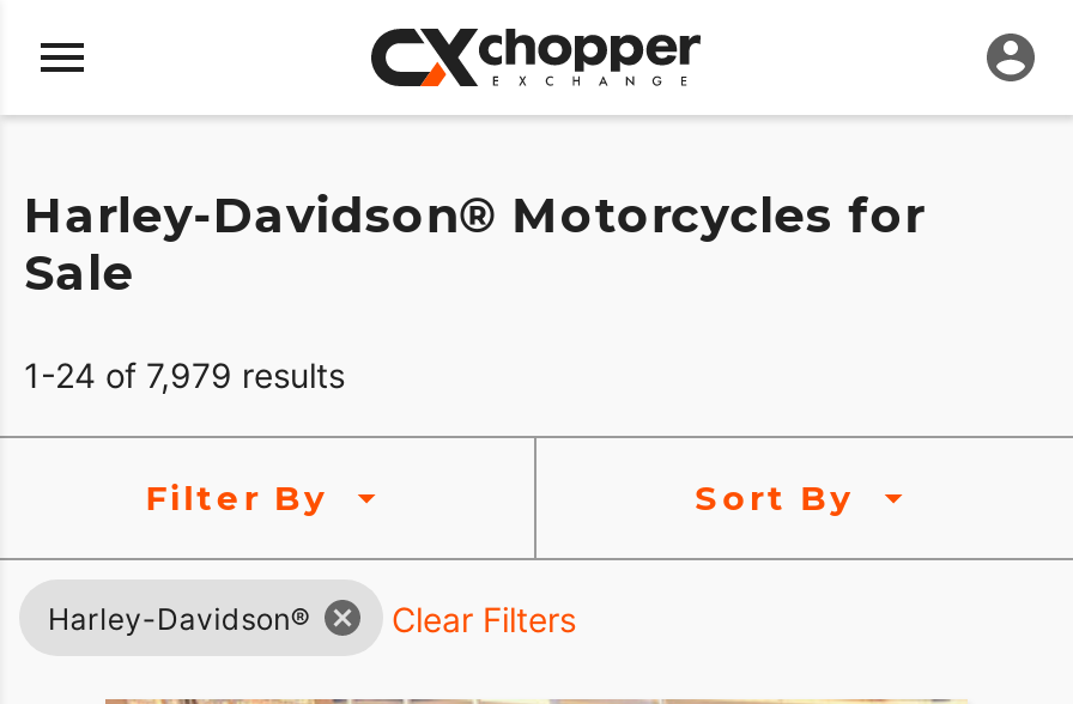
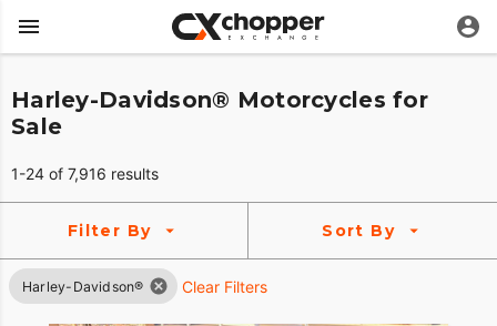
[24,355,345,395] 1-24 of 7,979 results -> [11,164,159,183] 1-24 of 7,916 results

